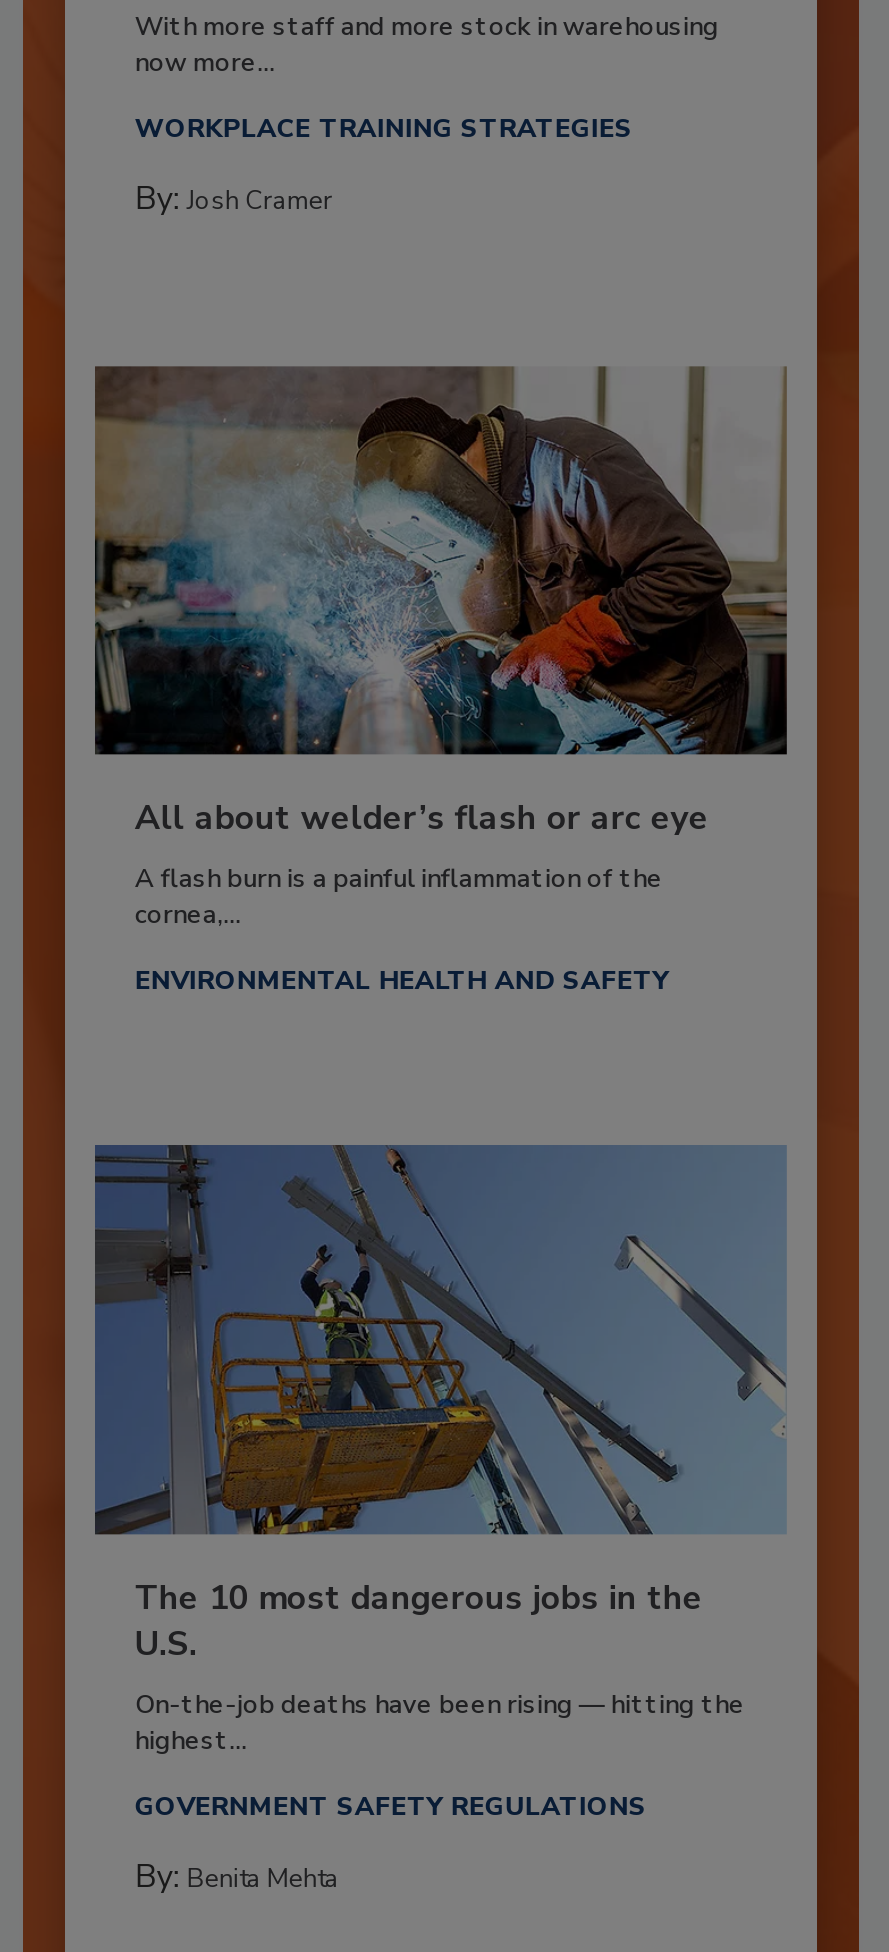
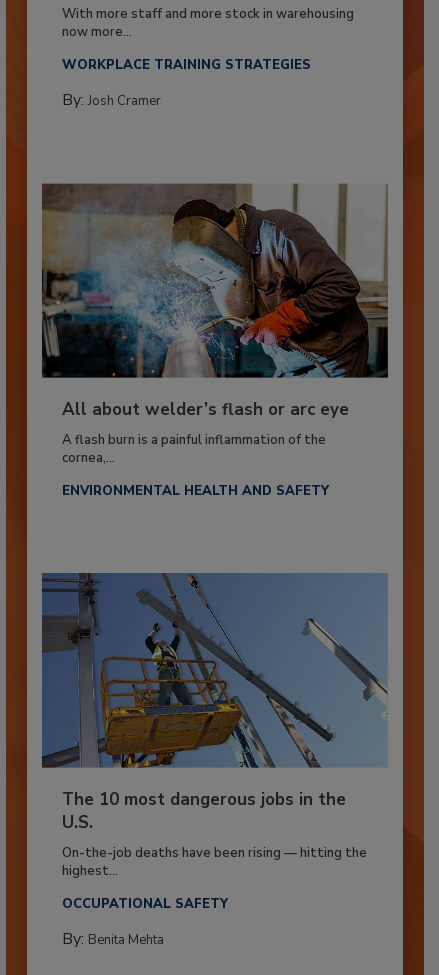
[135,1788,647,1824] GOVERNMENT SAFETY REGULATIONS -> [62,895,228,913] OCCUPATIONAL SAFETY

